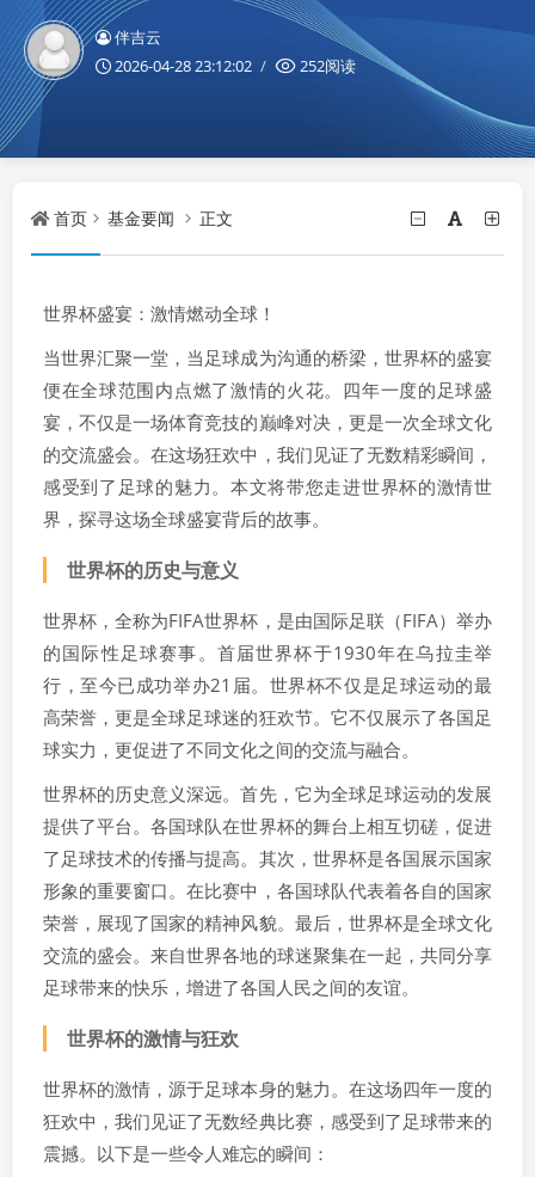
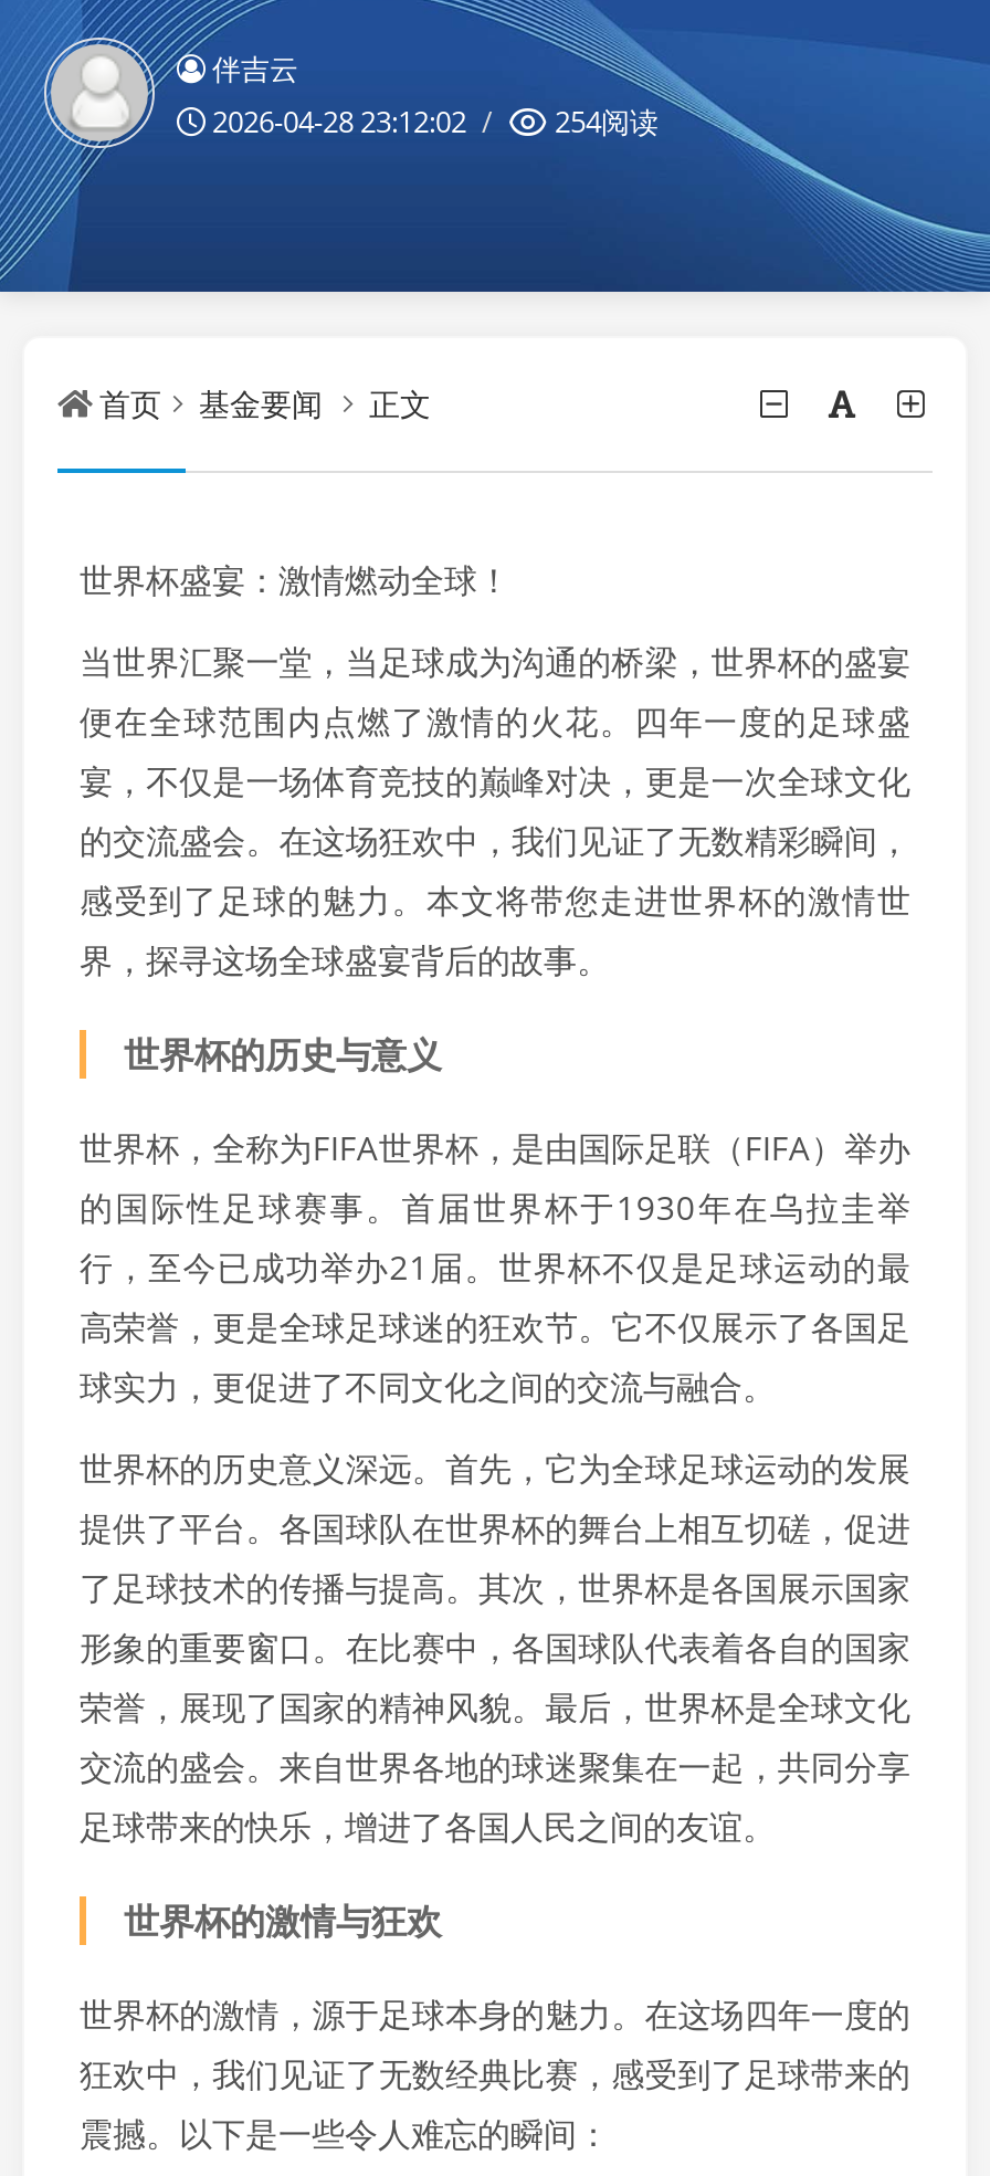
[300,54,356,76] 252阅读 -> [555,101,659,140] 254阅读

